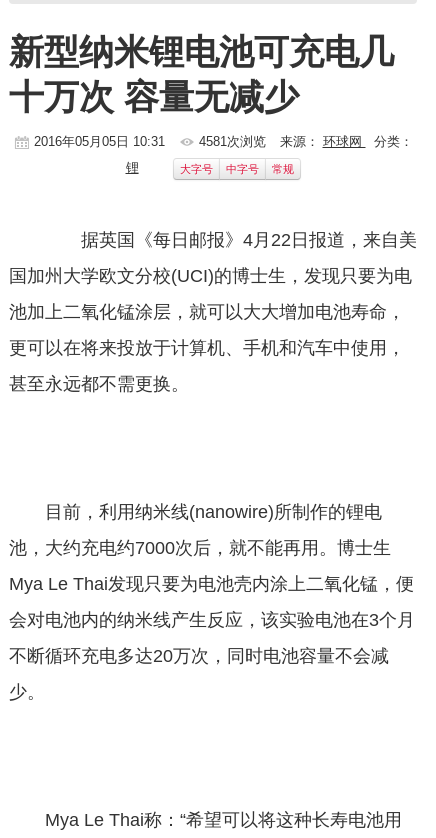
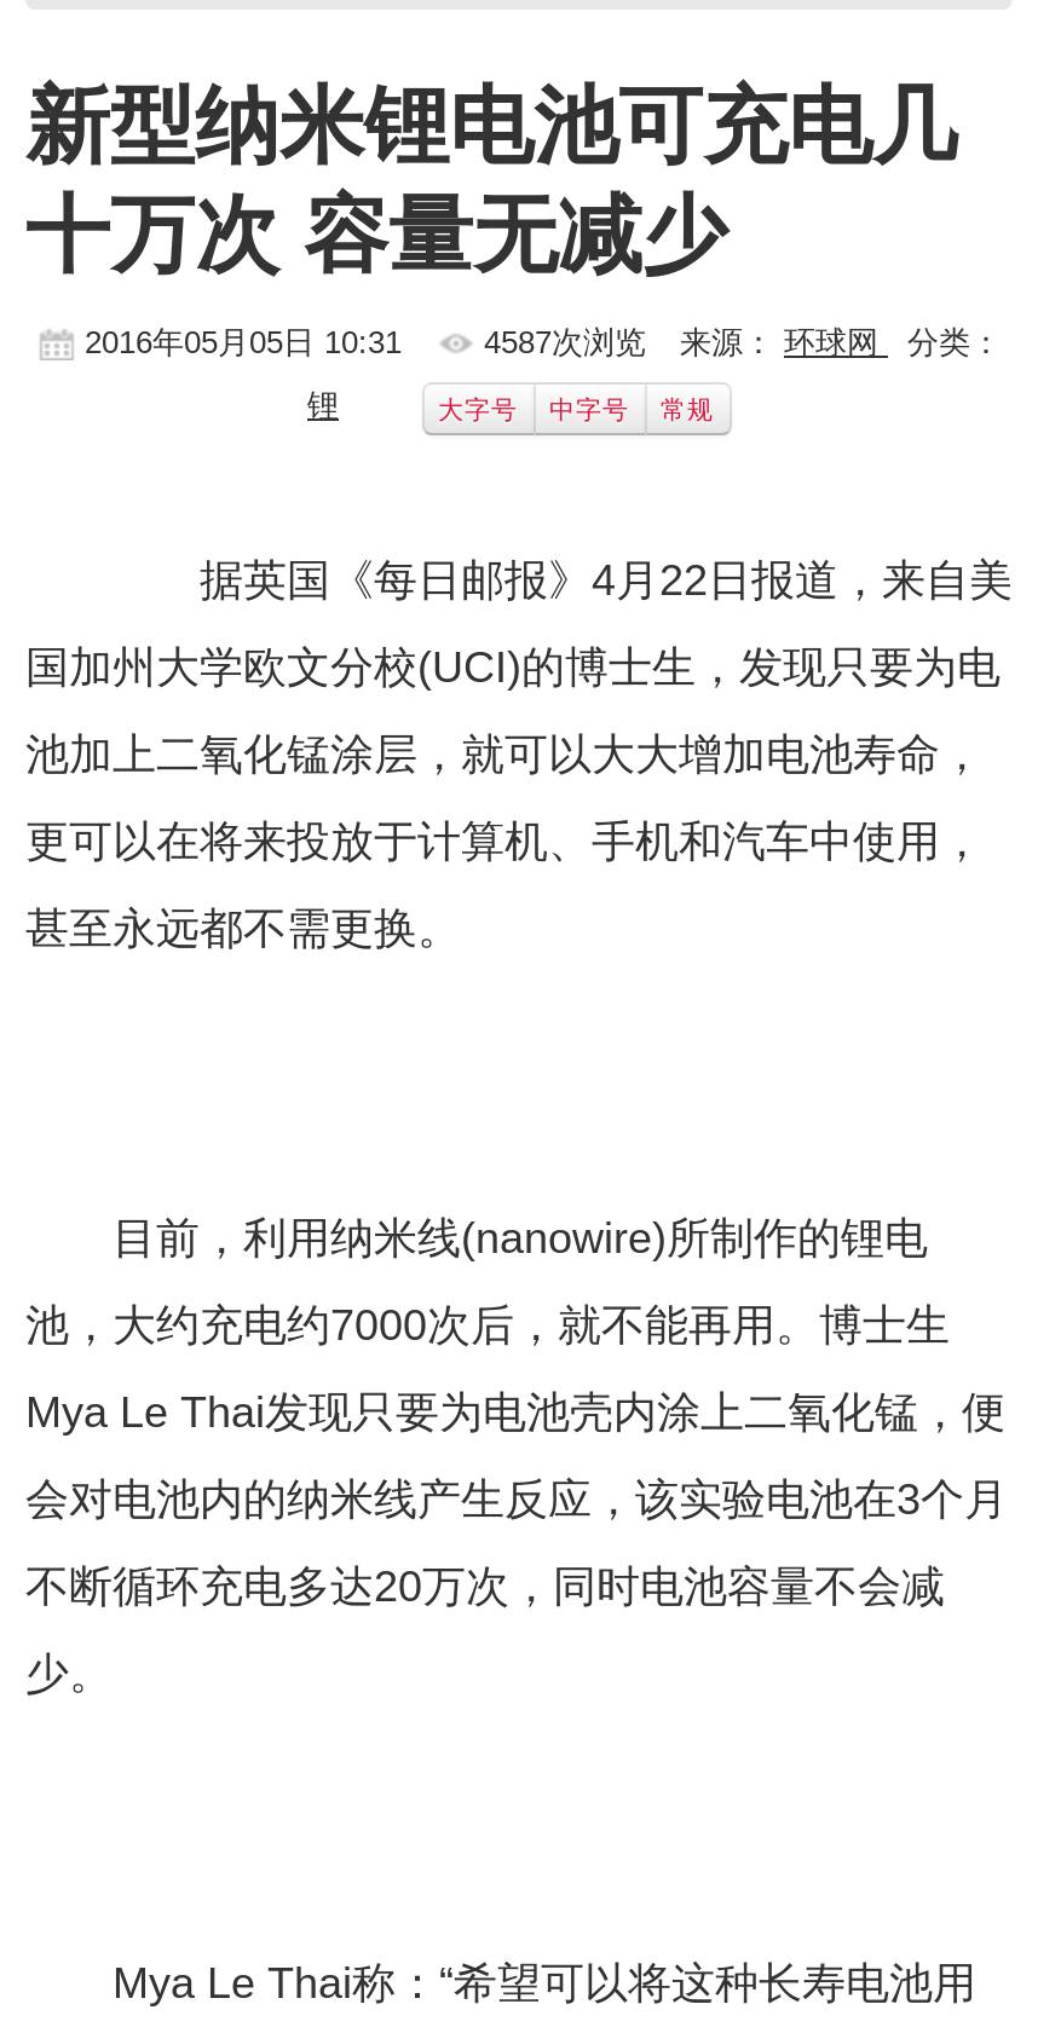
[198,134,265,149] 4581次浏览 -> [484,324,646,360] 4587次浏览

